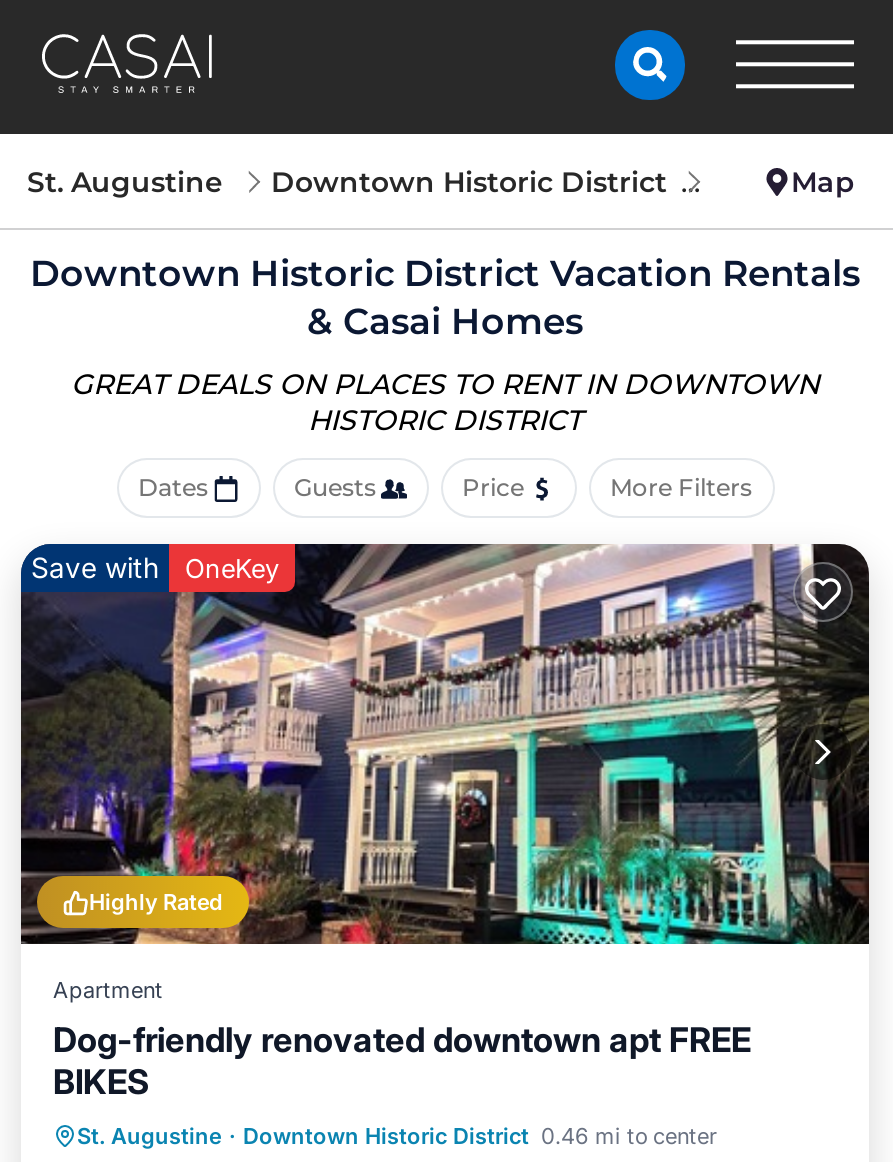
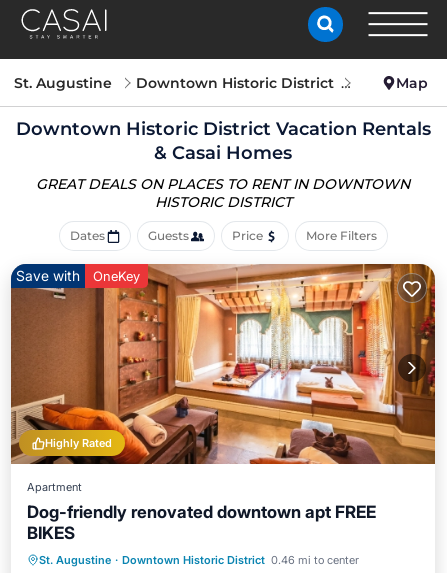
[19,542,871,946] [image] -> [10,263,436,465] [image]

